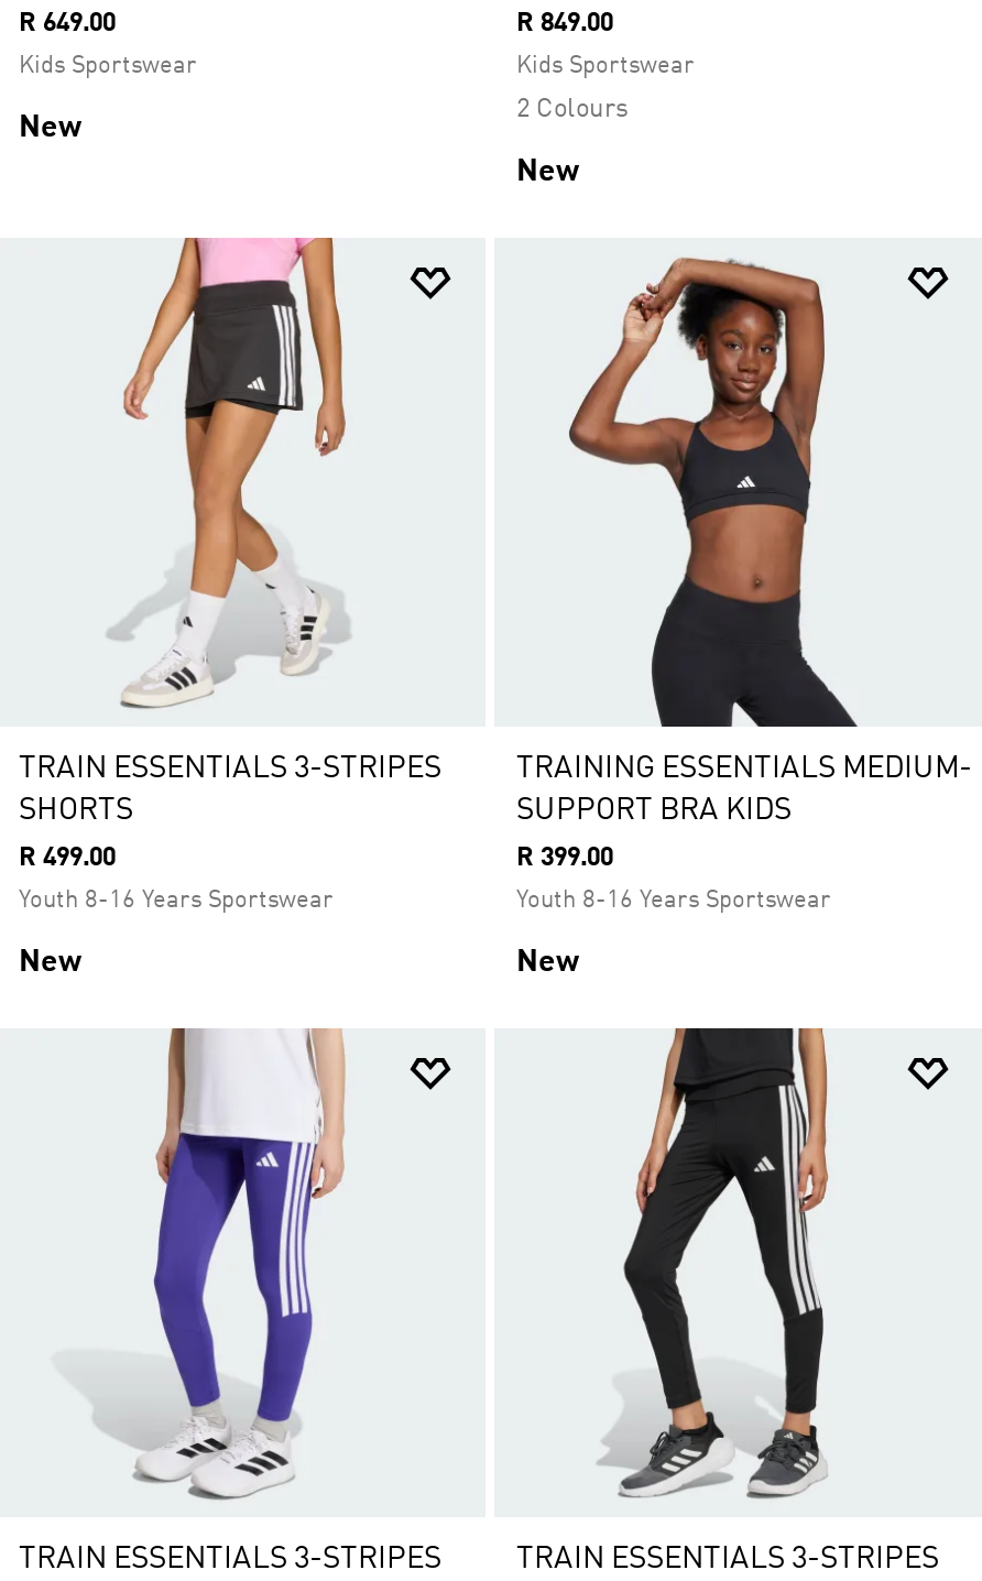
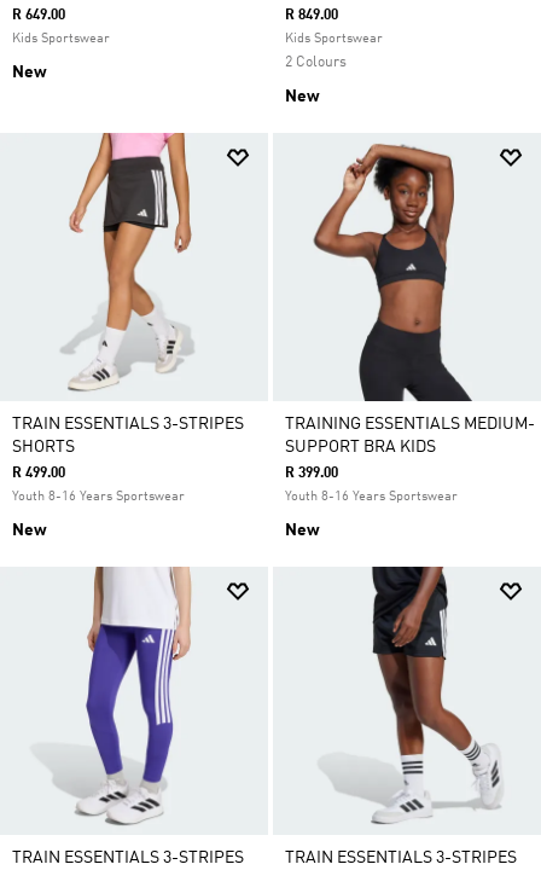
[598,1026,908,1500] [image] -> [332,565,501,825] [image]

